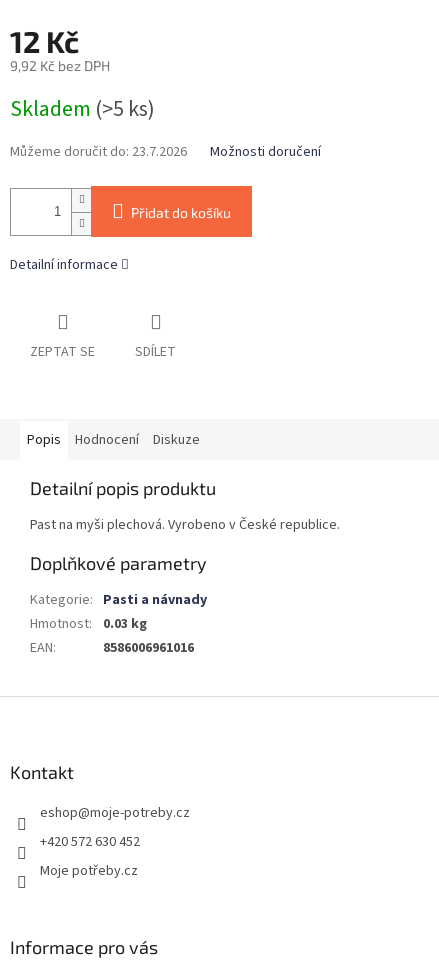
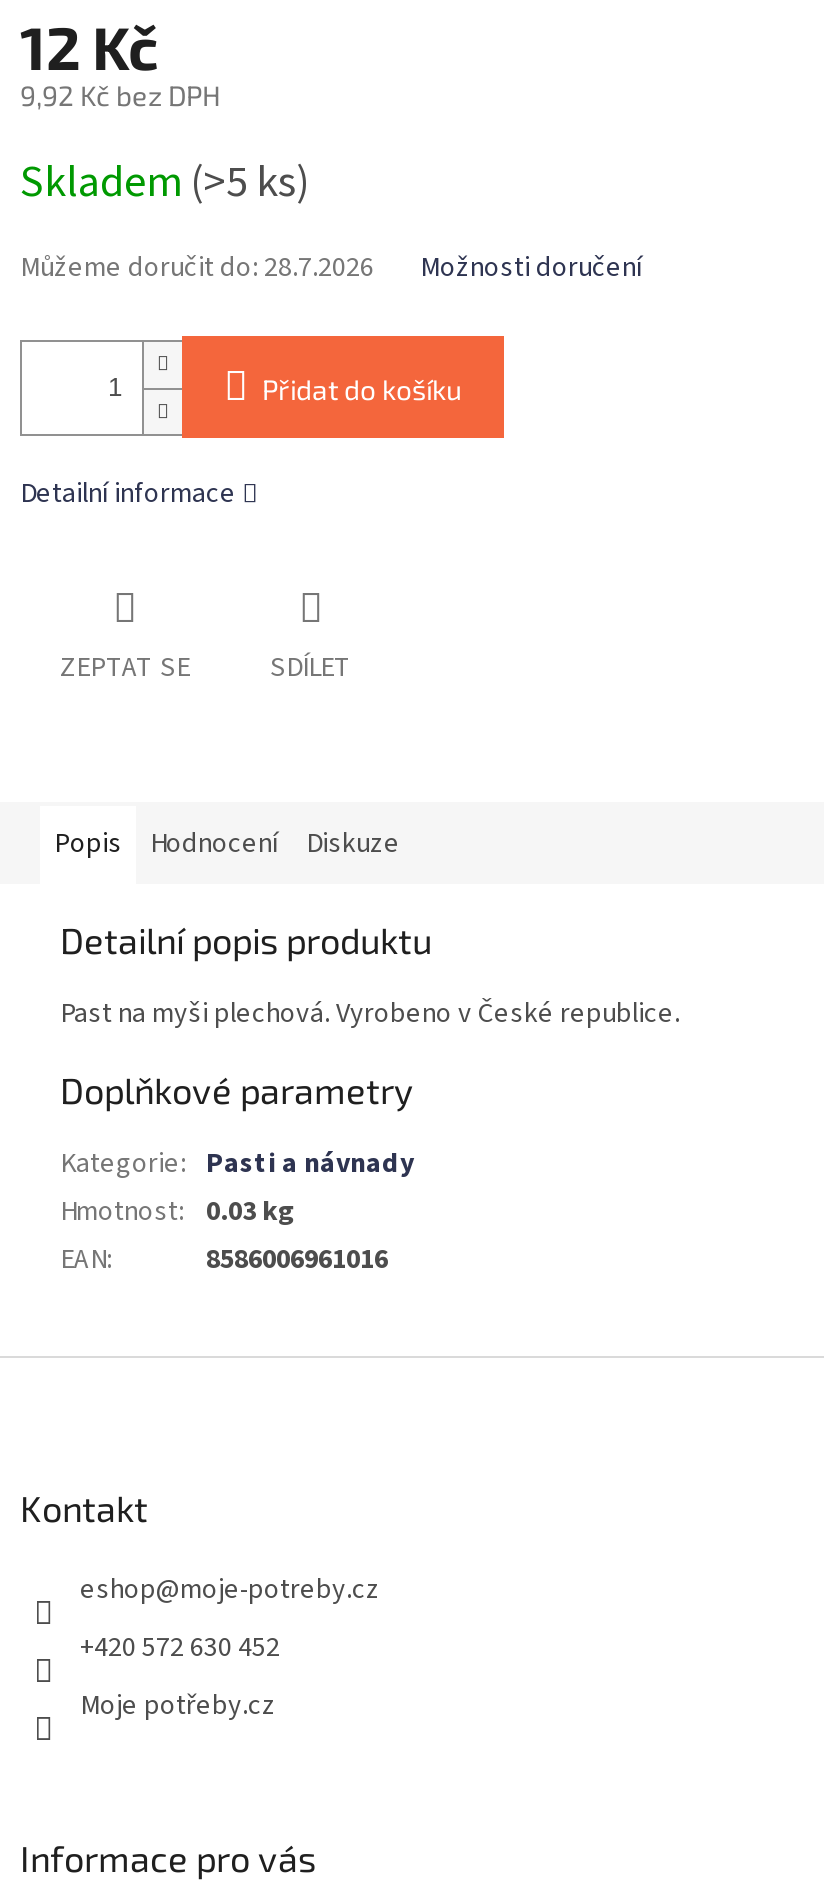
[10,142,187,162] Můžeme doručit do: 23.7.2026 -> [20,249,374,289] Můžeme doručit do: 28.7.2026

